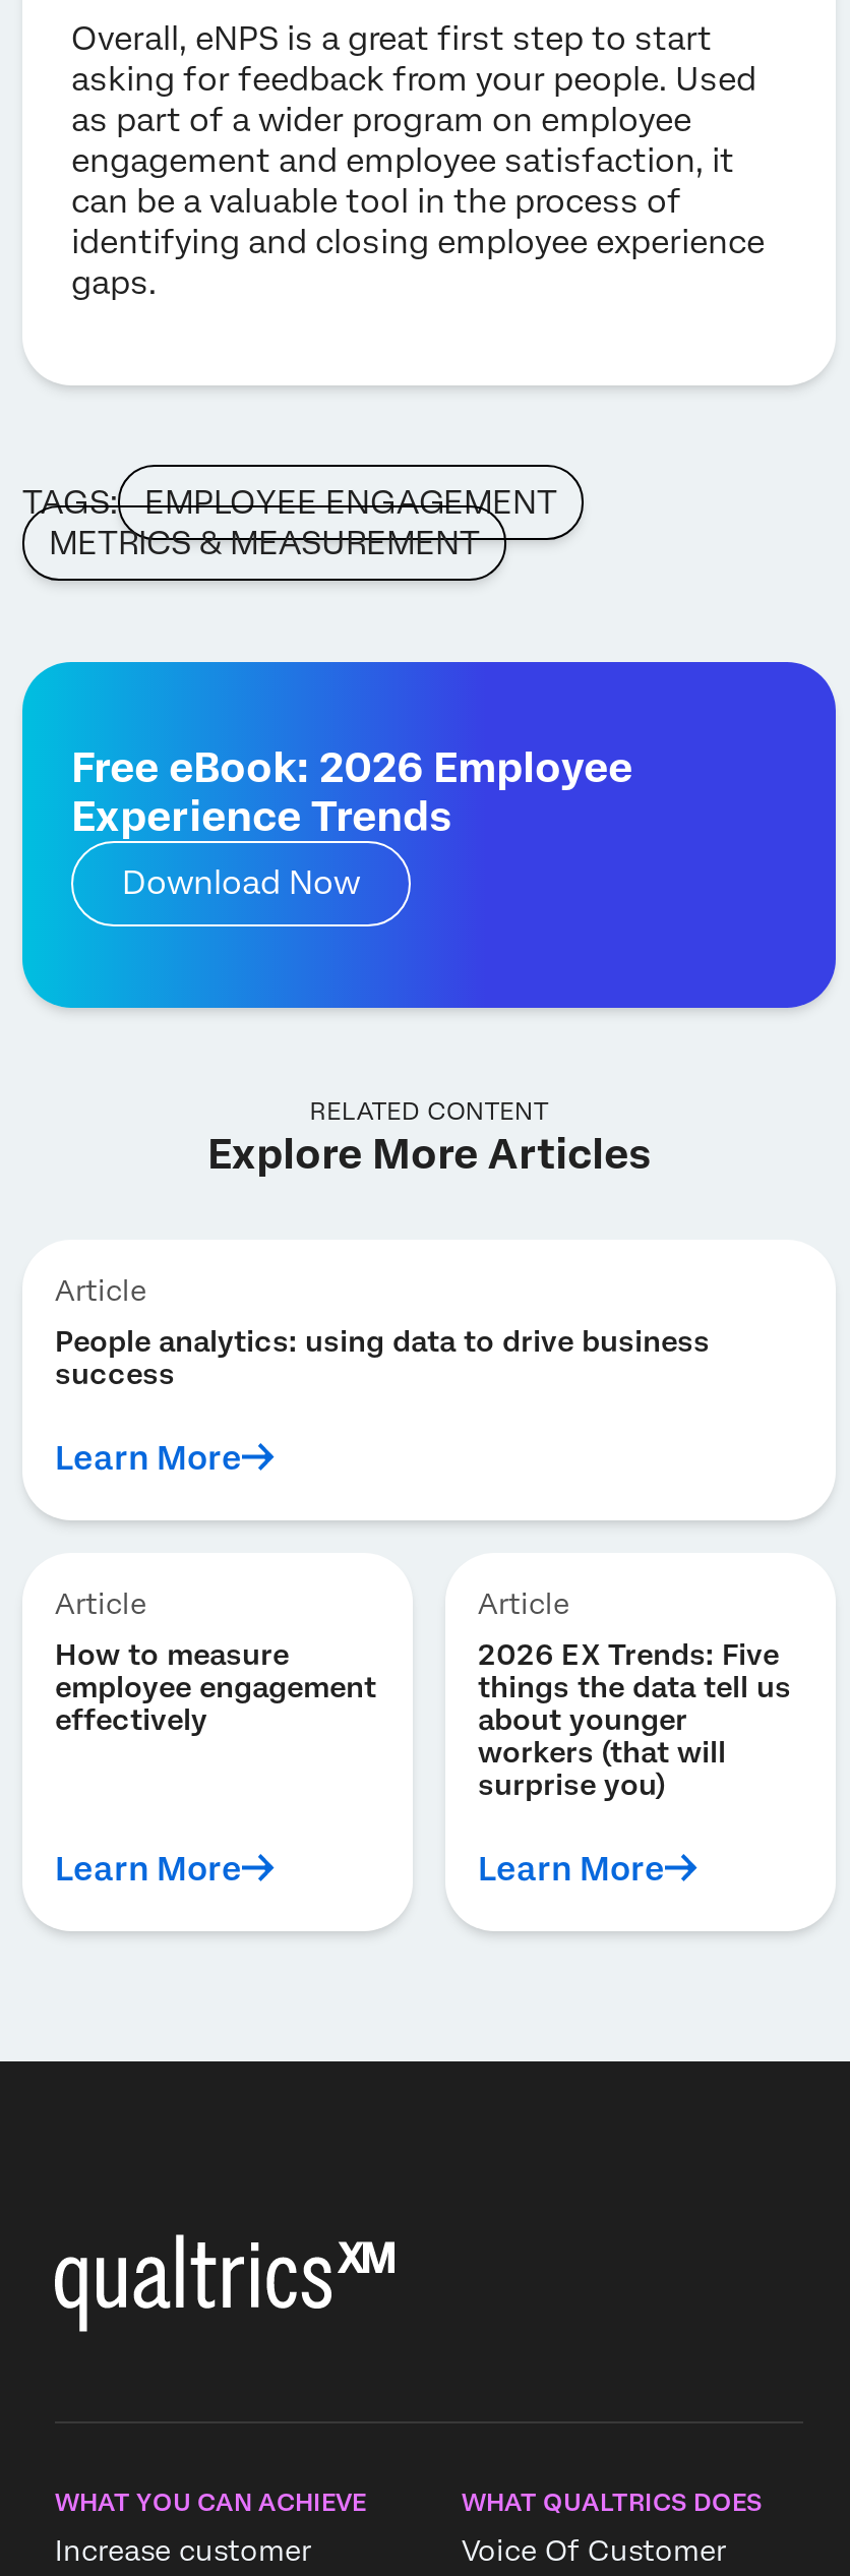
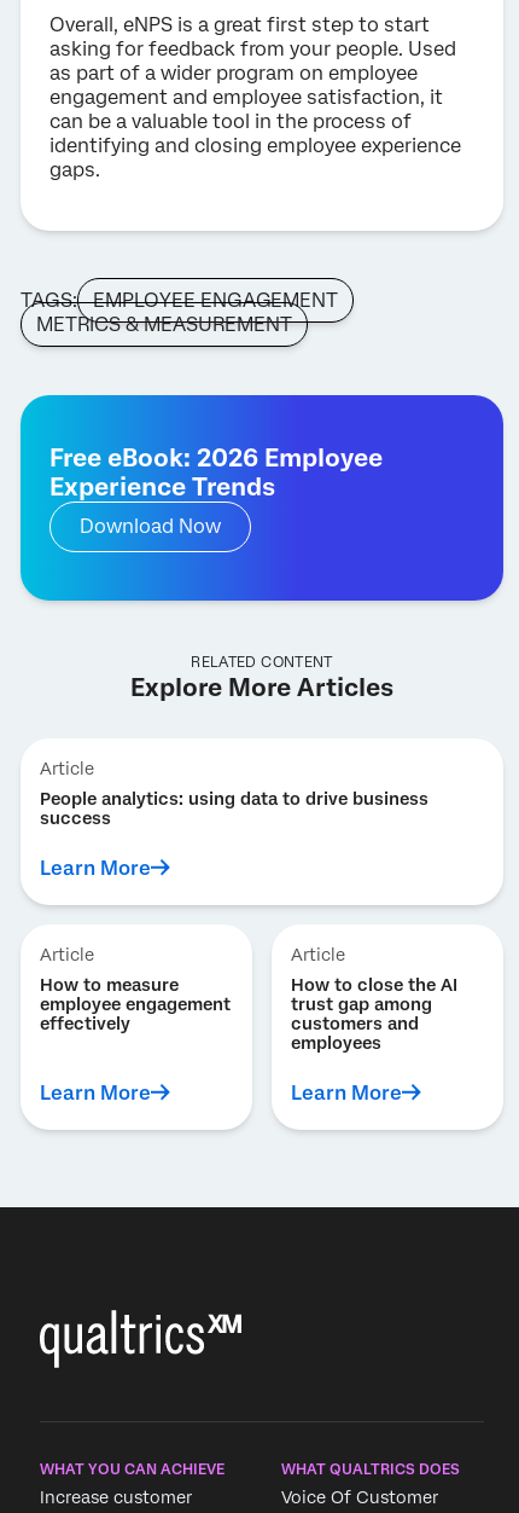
[478,1638,791,1800] 2026 EX Trends: Five | things the data tell us | about younger | workers (that will | surprise you) -> [291,975,457,1052] How to close the AI | trust gap among | customers and | employees

